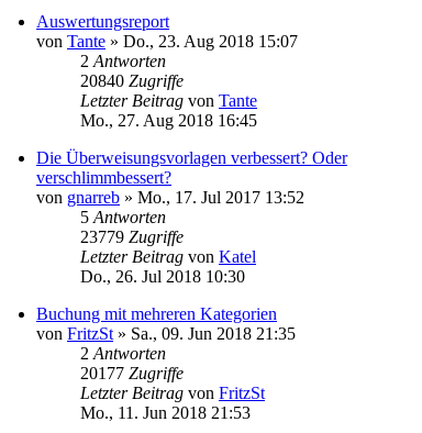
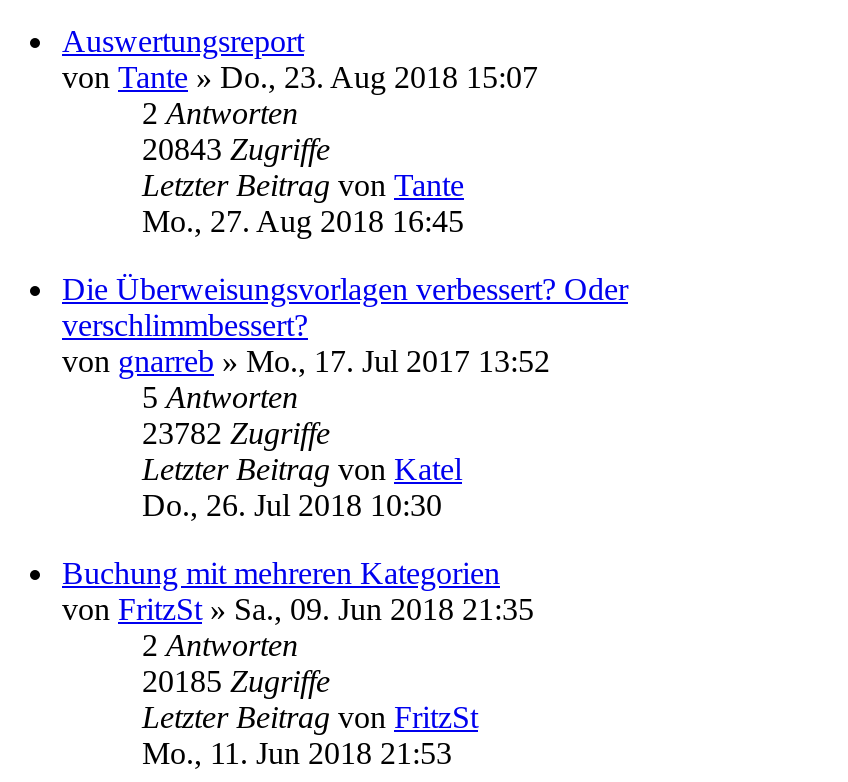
[80,71,184,90] 20840 Zugriffe -> [142,132,330,166] 20843 Zugriffe
[80,227,184,246] 23779 Zugriffe -> [142,416,330,450] 23782 Zugriffe
[80,364,184,382] 20177 Zugriffe -> [142,664,330,698] 20185 Zugriffe

